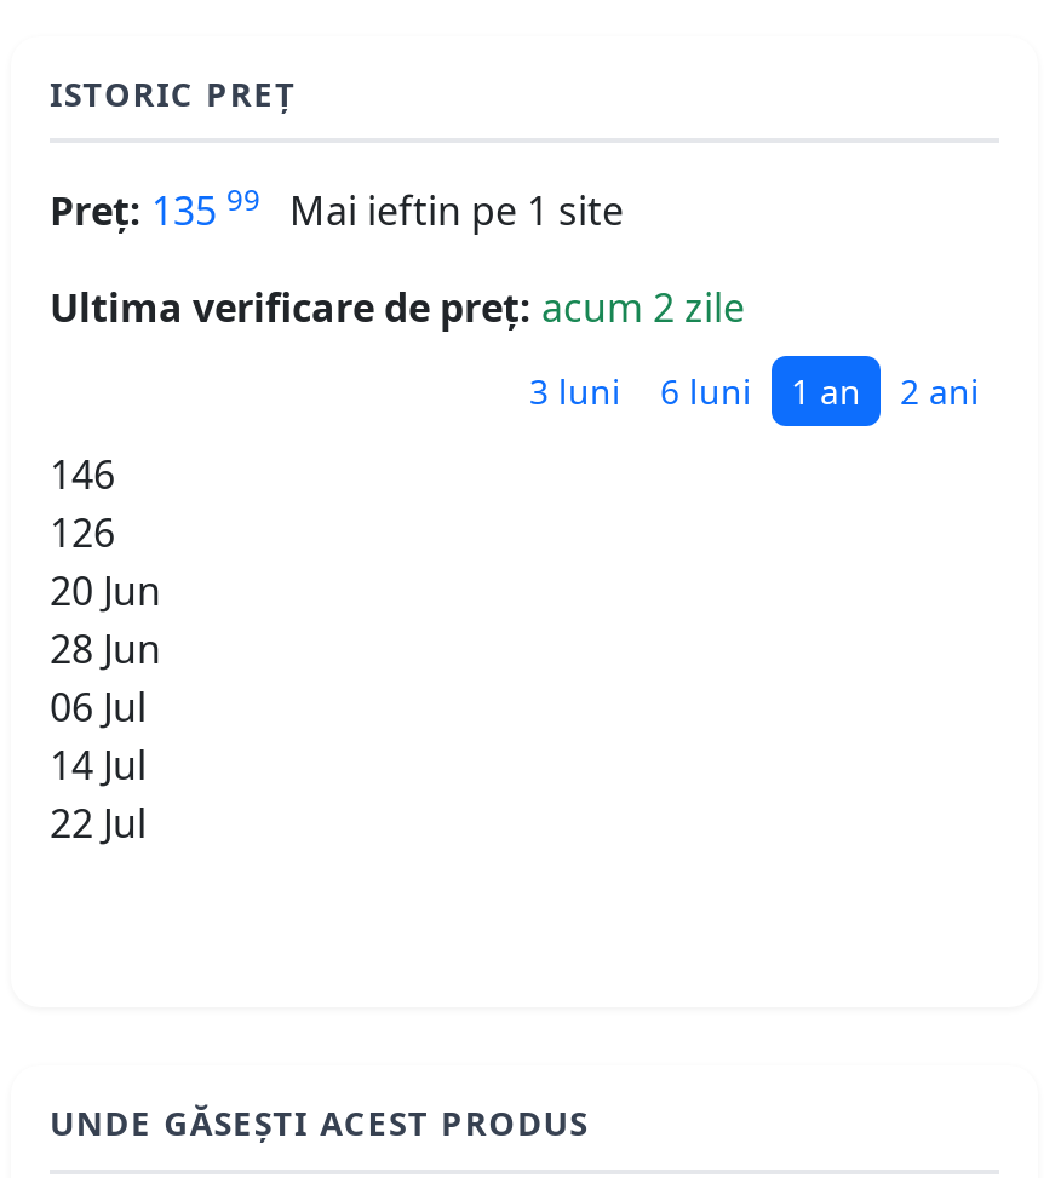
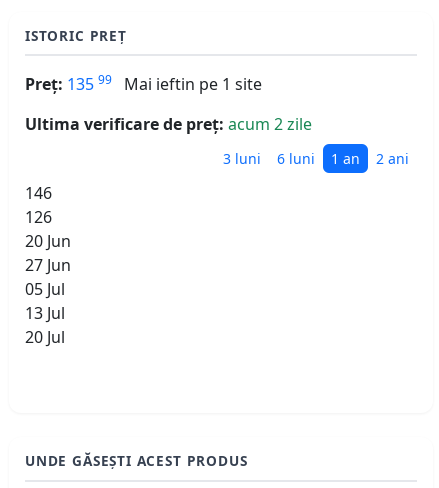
[50,623,161,677] 28 Jun -> [25,254,71,276] 27 Jun
[50,681,147,735] 06 Jul -> [25,278,65,300] 05 Jul
[50,739,147,793] 14 Jul -> [25,302,65,324] 13 Jul
[50,798,147,851] 22 Jul -> [25,326,65,348] 20 Jul

